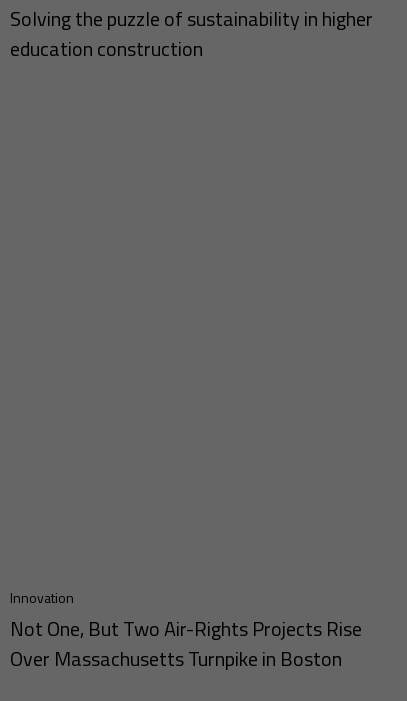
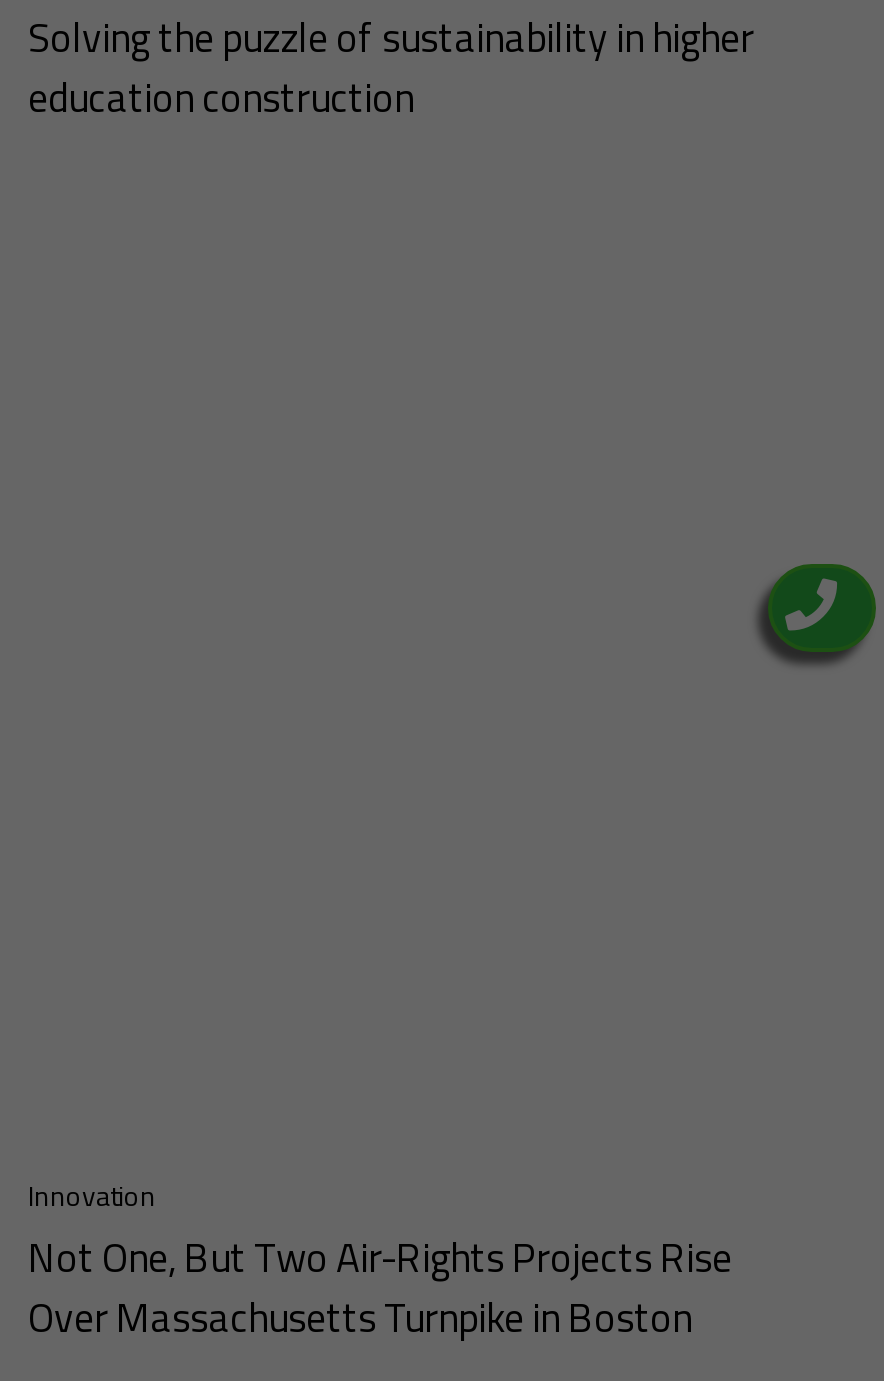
none -> [754,562,878,668] [image]

